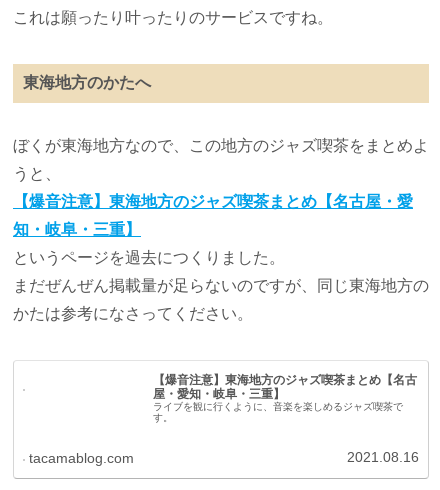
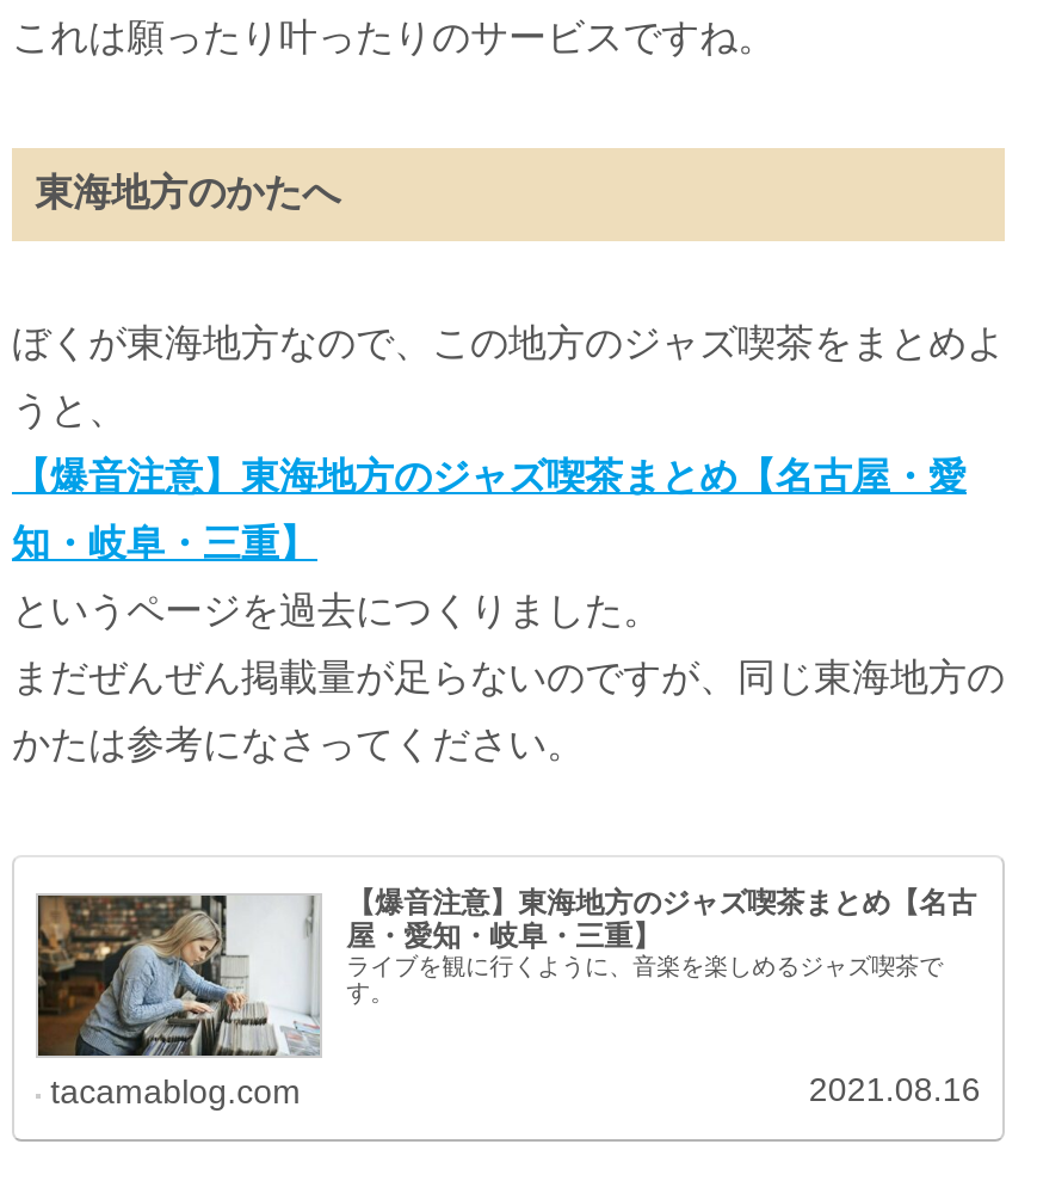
none -> [33,893,322,1060] [image]

